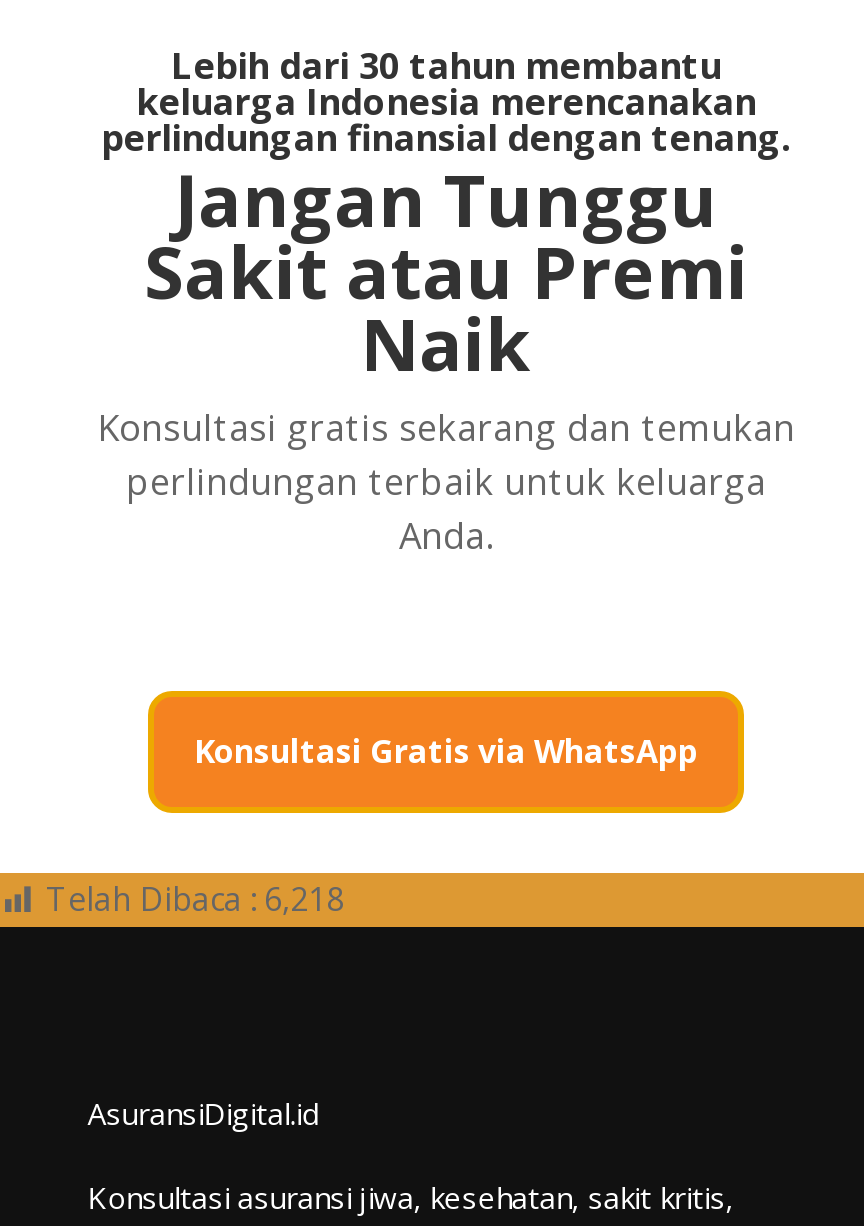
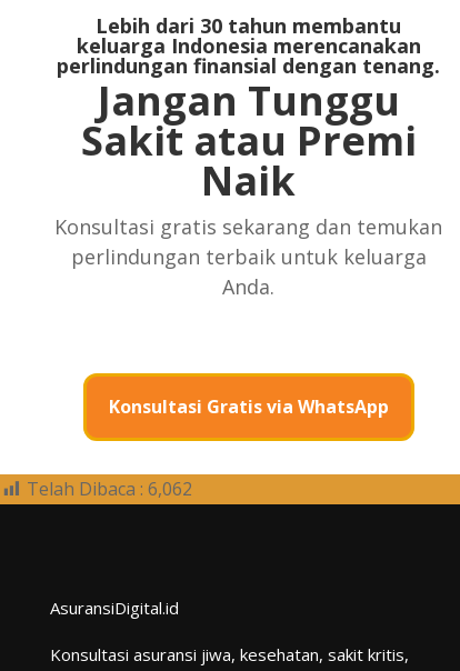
[46,877,344,921] Telah Dibaca : 6,218 -> [27,476,192,501] Telah Dibaca : 6,062

